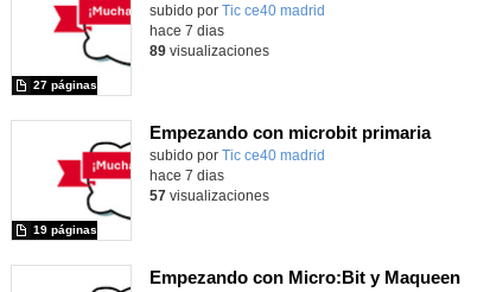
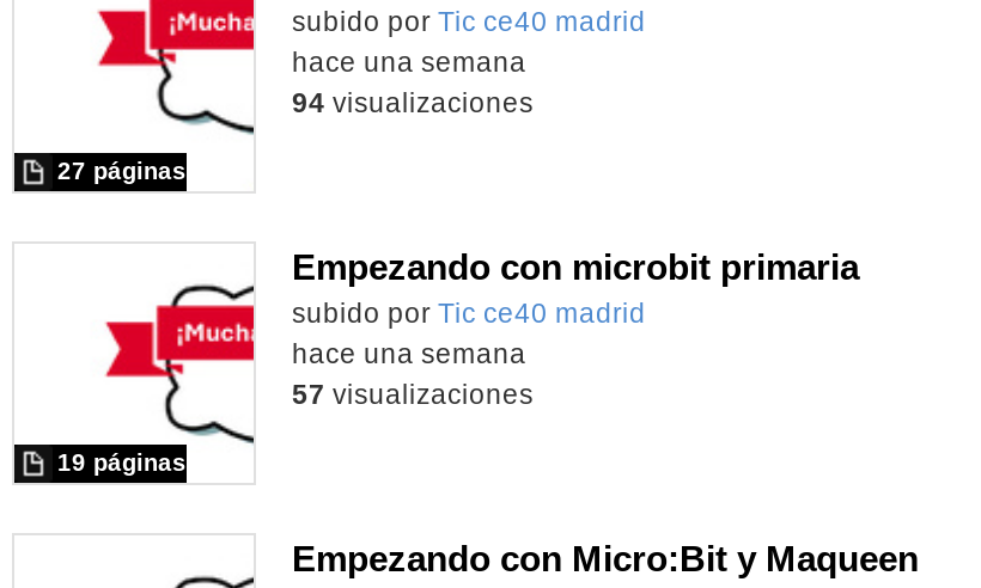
[149,24,224,38] hace 7 dias -> [292,48,526,77] hace una semana
[149,44,269,58] 89 visualizaciones -> [292,89,534,117] 94 visualizaciones
[149,169,224,183] hace 7 dias -> [292,340,526,368] hace una semana

